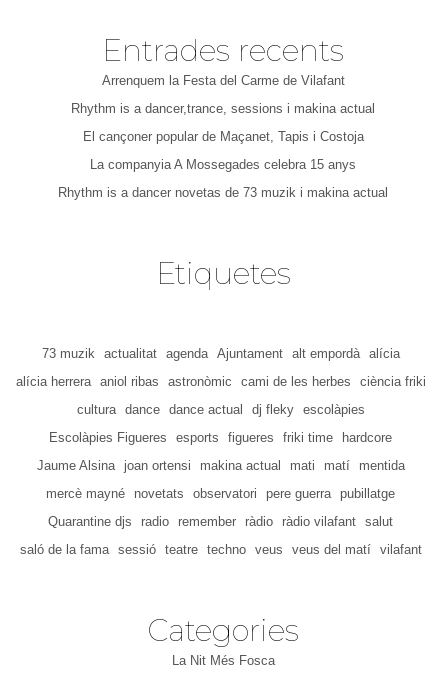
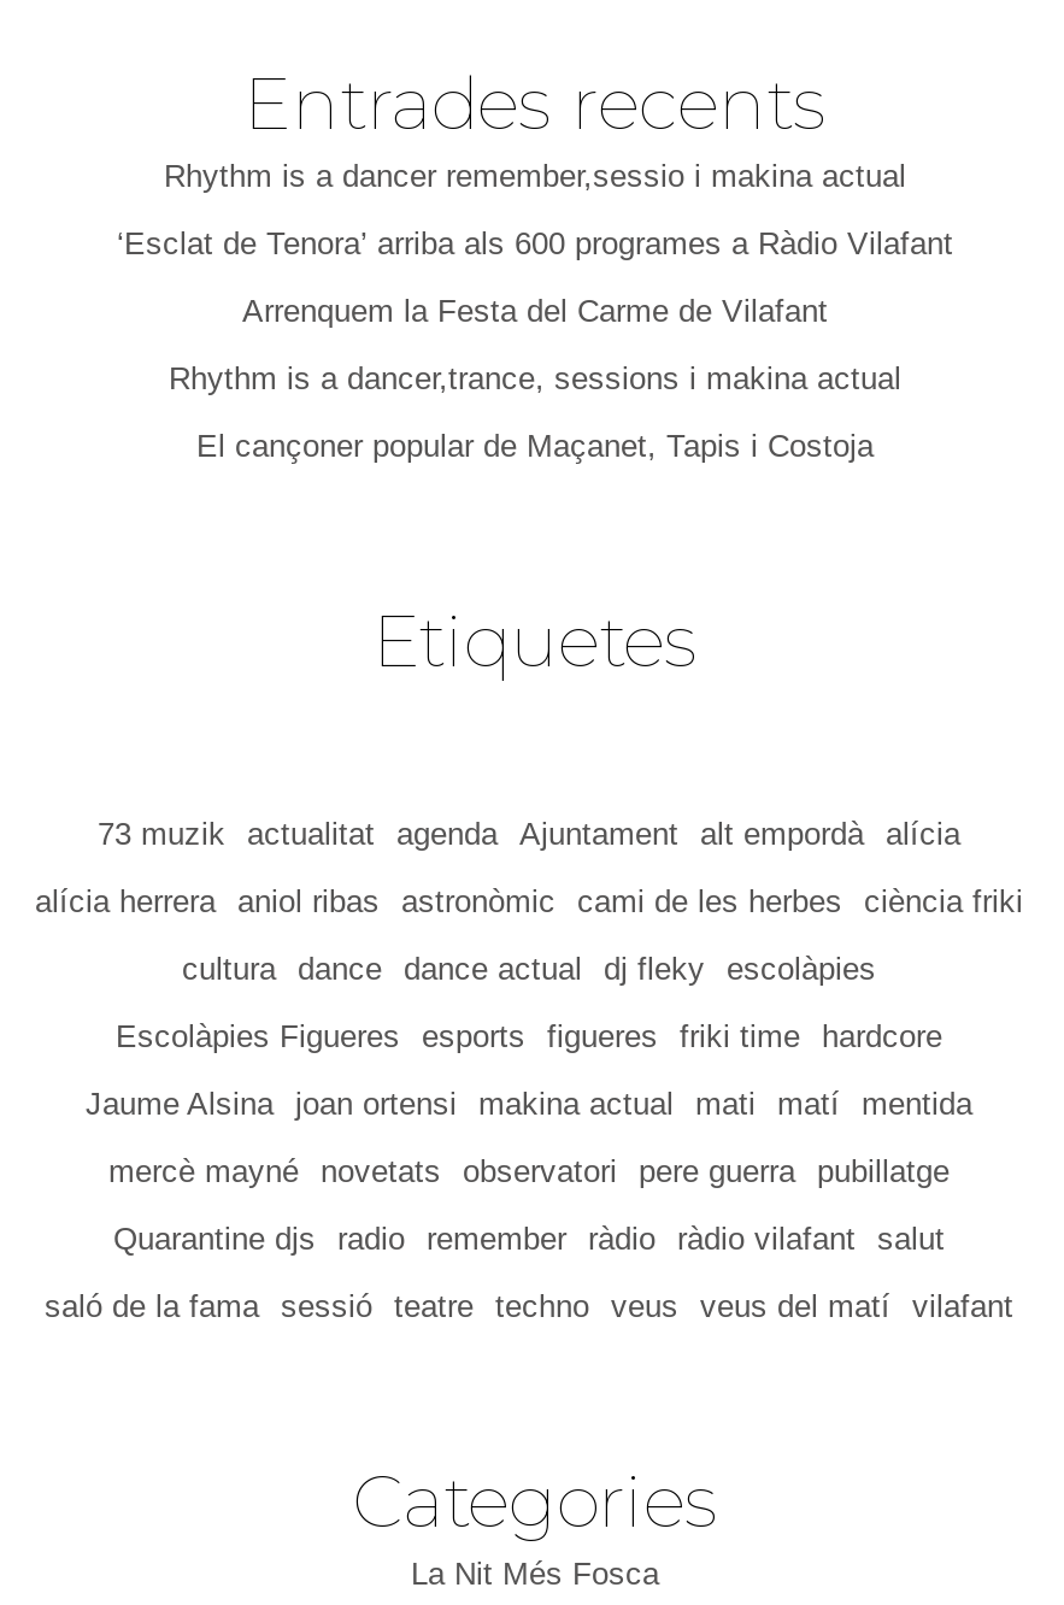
none -> [117,158,953,261] Rhythm is a dancer remember,sessio i makina actual | ‘Esclat de Tenora’ arriba als 600 programes a Ràdio Vilafant
moved [71,73,375,144] -> [169,293,901,464]: Arrenquem la Festa del Carme de Vilafant | Rhythm is a dancer,trance, sessions i makina actual | El cançoner popular de Maçanet, Tapis i Costoja
[58,157,388,200] La companyia A Mossegades celebra 15 anys | Rhythm is a dancer novetas de 73 muzik i makina actual -> none

